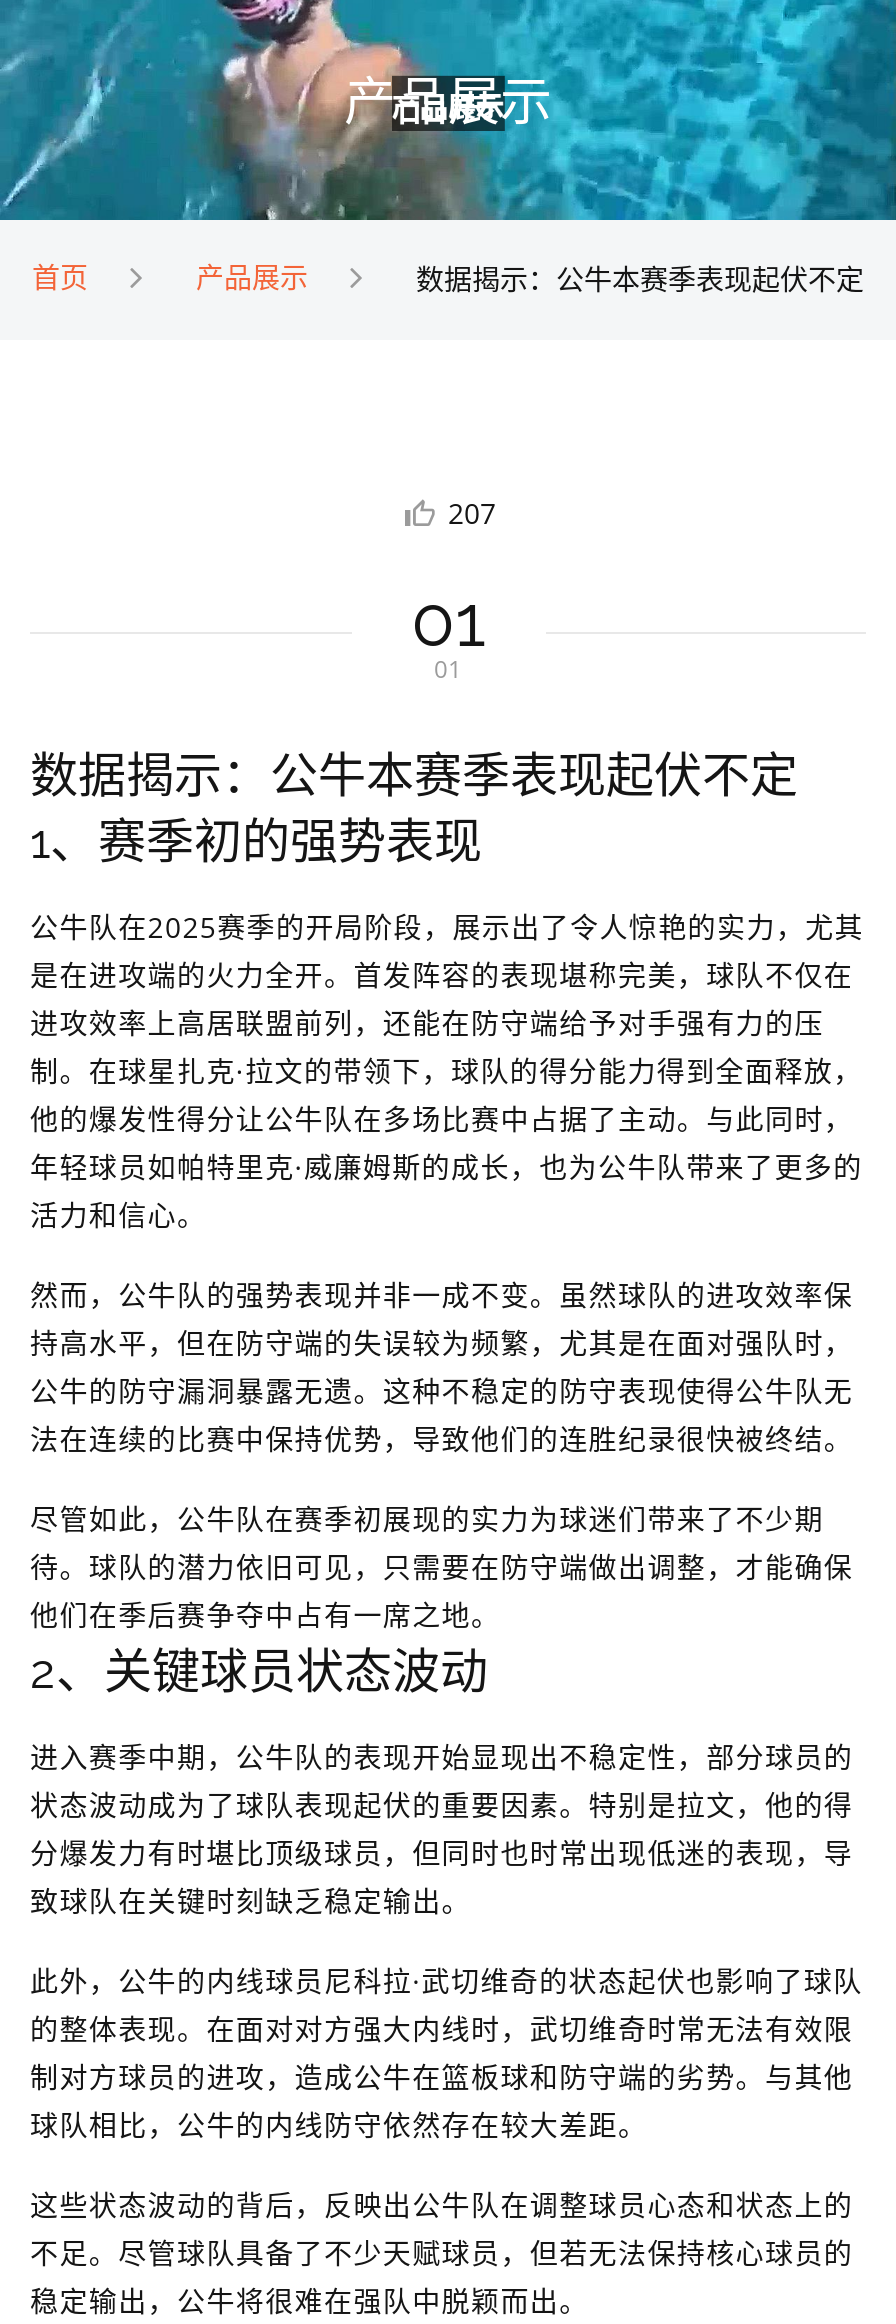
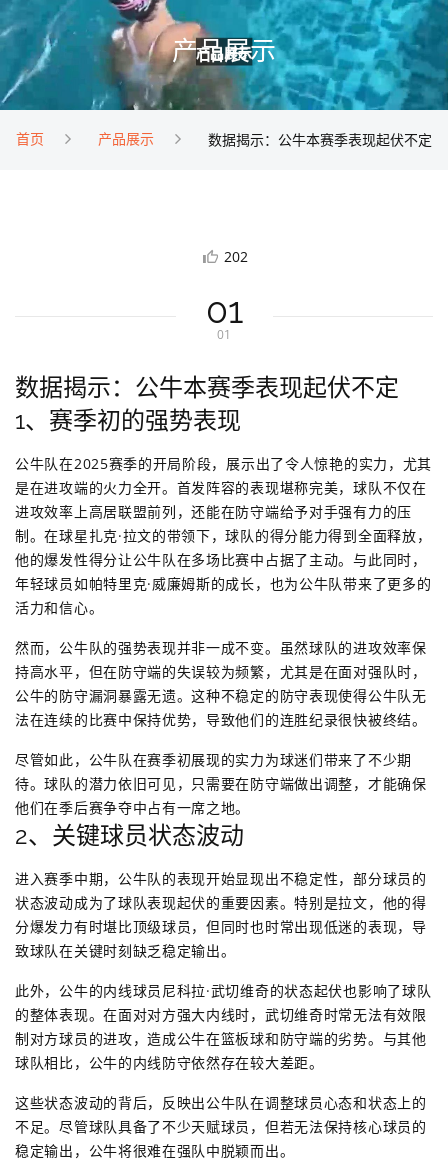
[440,494,496,532] 207 -> [220,247,248,266] 202

